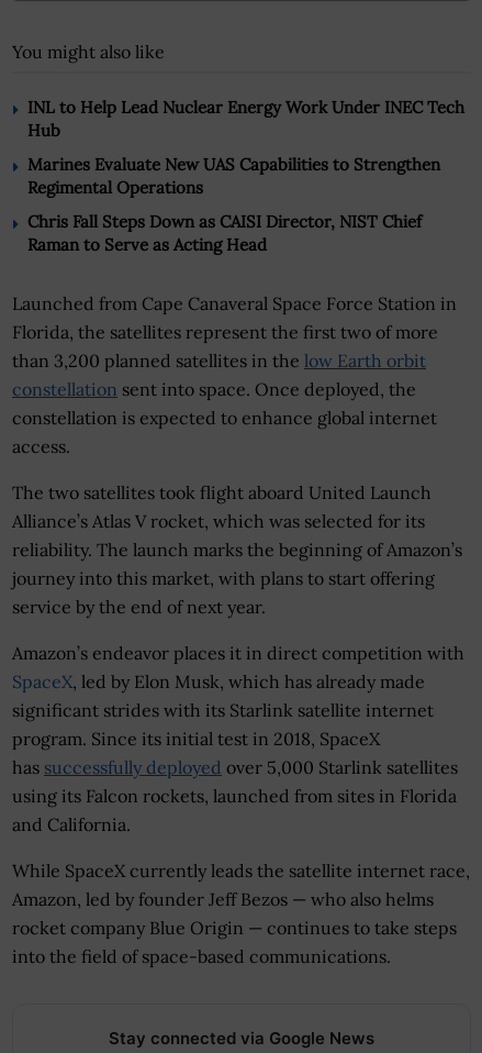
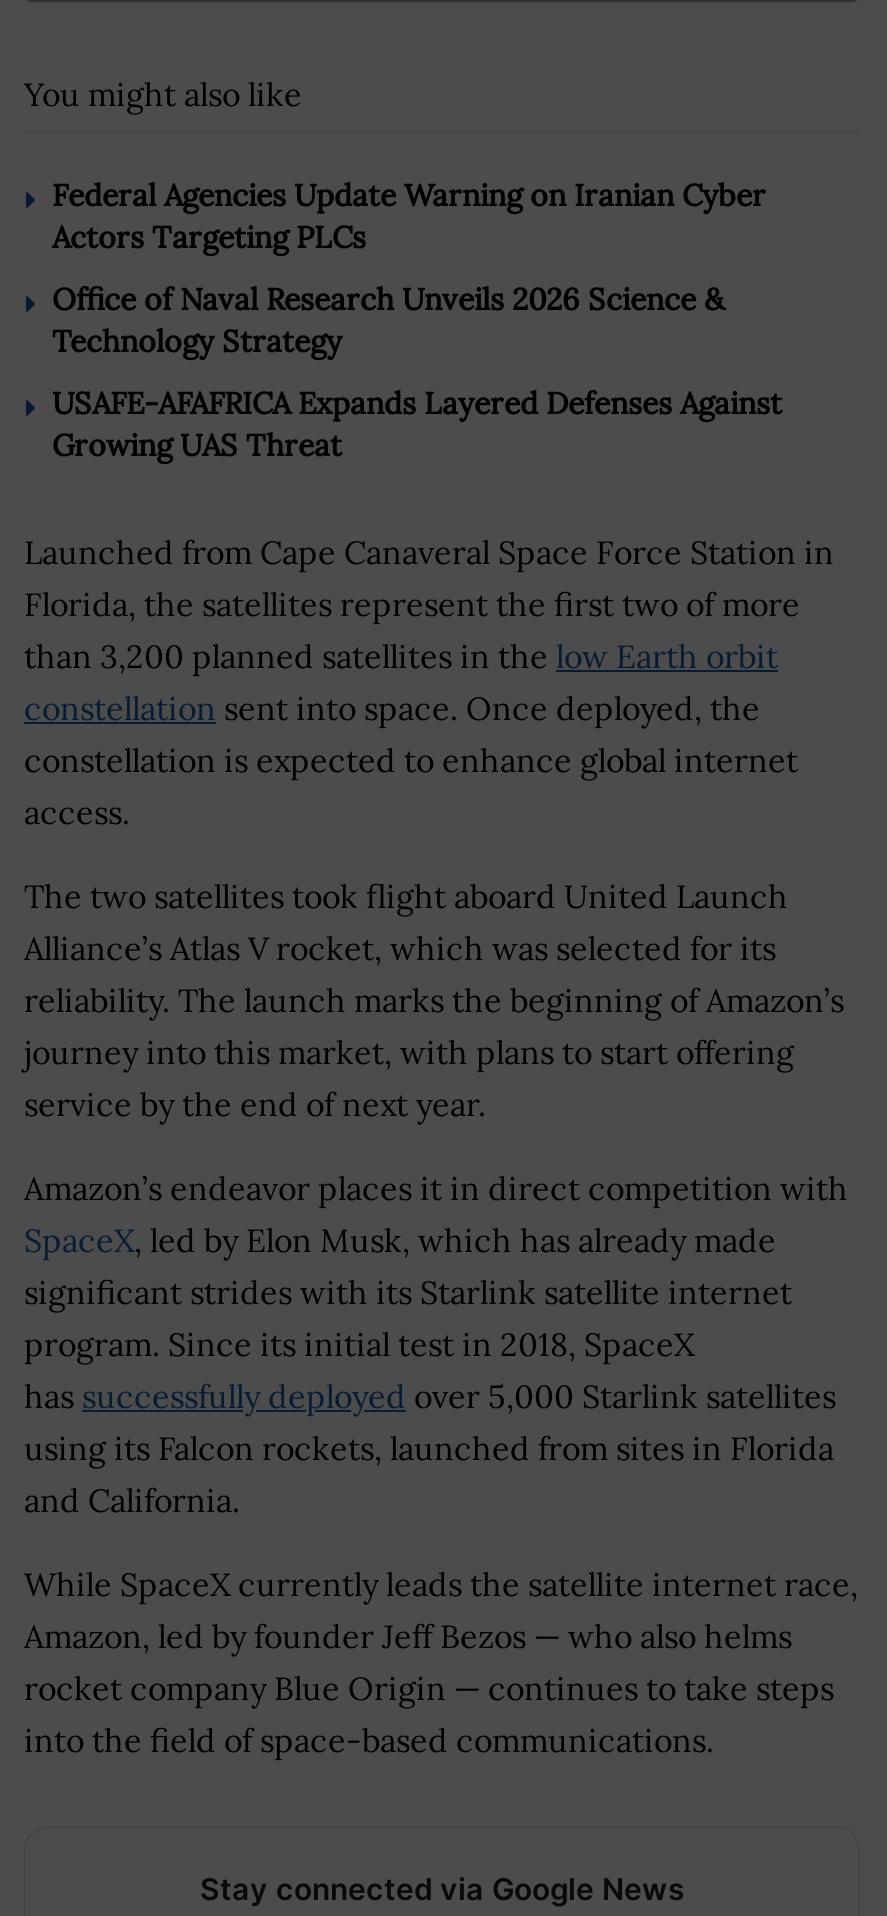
[27,97,464,140] INL to Help Lead Nuclear Energy Work Under INEC Tech | Hub -> [52,176,766,256] Federal Agencies Update Warning on Iranian Cyber | Actors Targeting PLCs
[27,154,440,198] Marines Evaluate New UAS Capabilities to Strengthen | Regimental Operations -> [52,280,724,360] Office of Naval Research Unveils 2026 Science & | Technology Strategy
[27,211,422,255] Chris Fall Steps Down as CAISI Director, NIST Chief | Raman to Serve as Acting Head -> [52,384,782,464] USAFE-AFAFRICA Expands Layered Defenses Against | Growing UAS Threat

